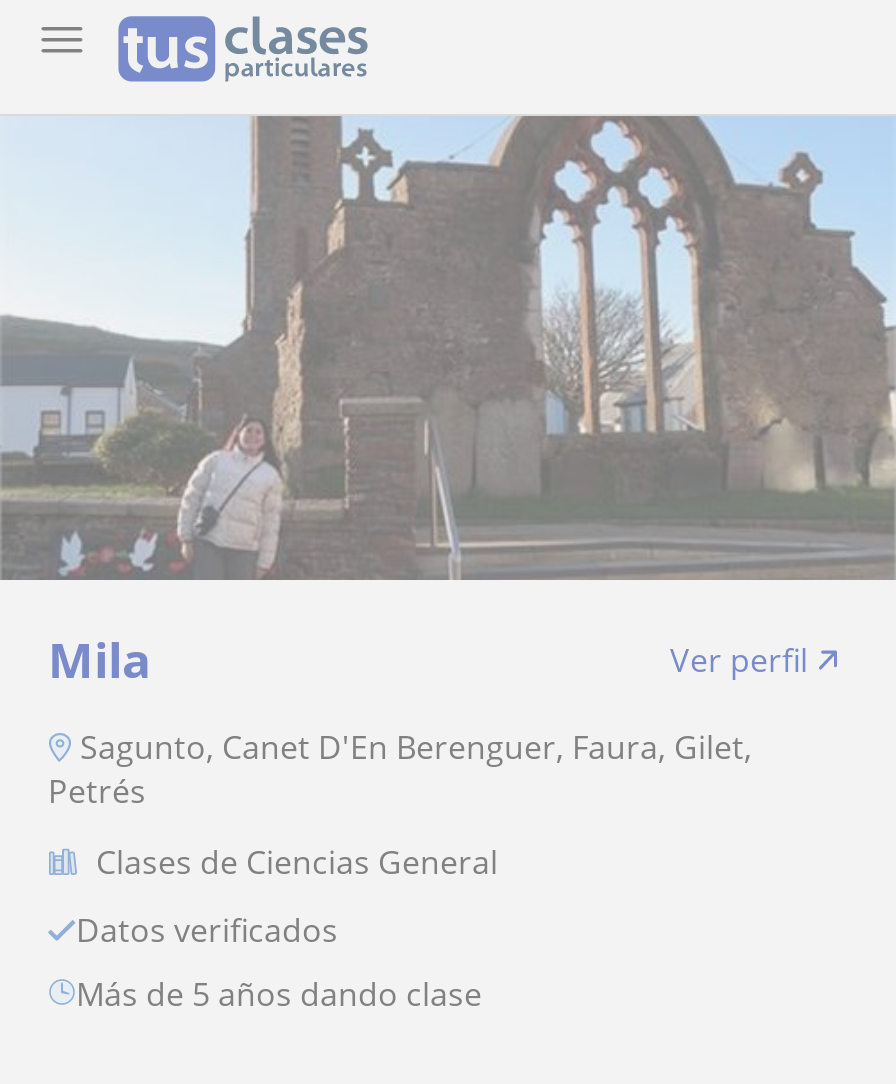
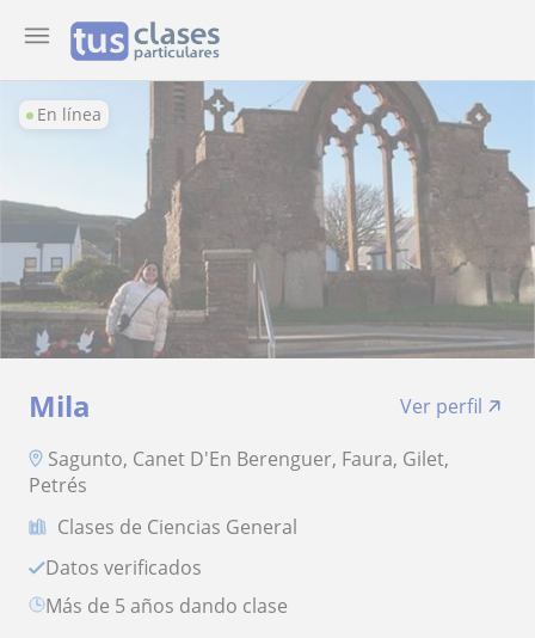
none -> [37,103,102,125] En línea

